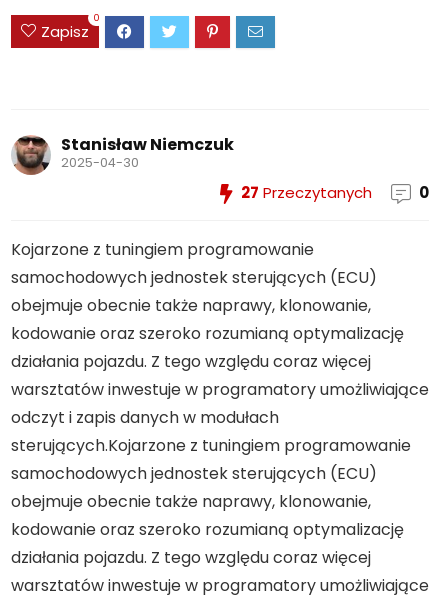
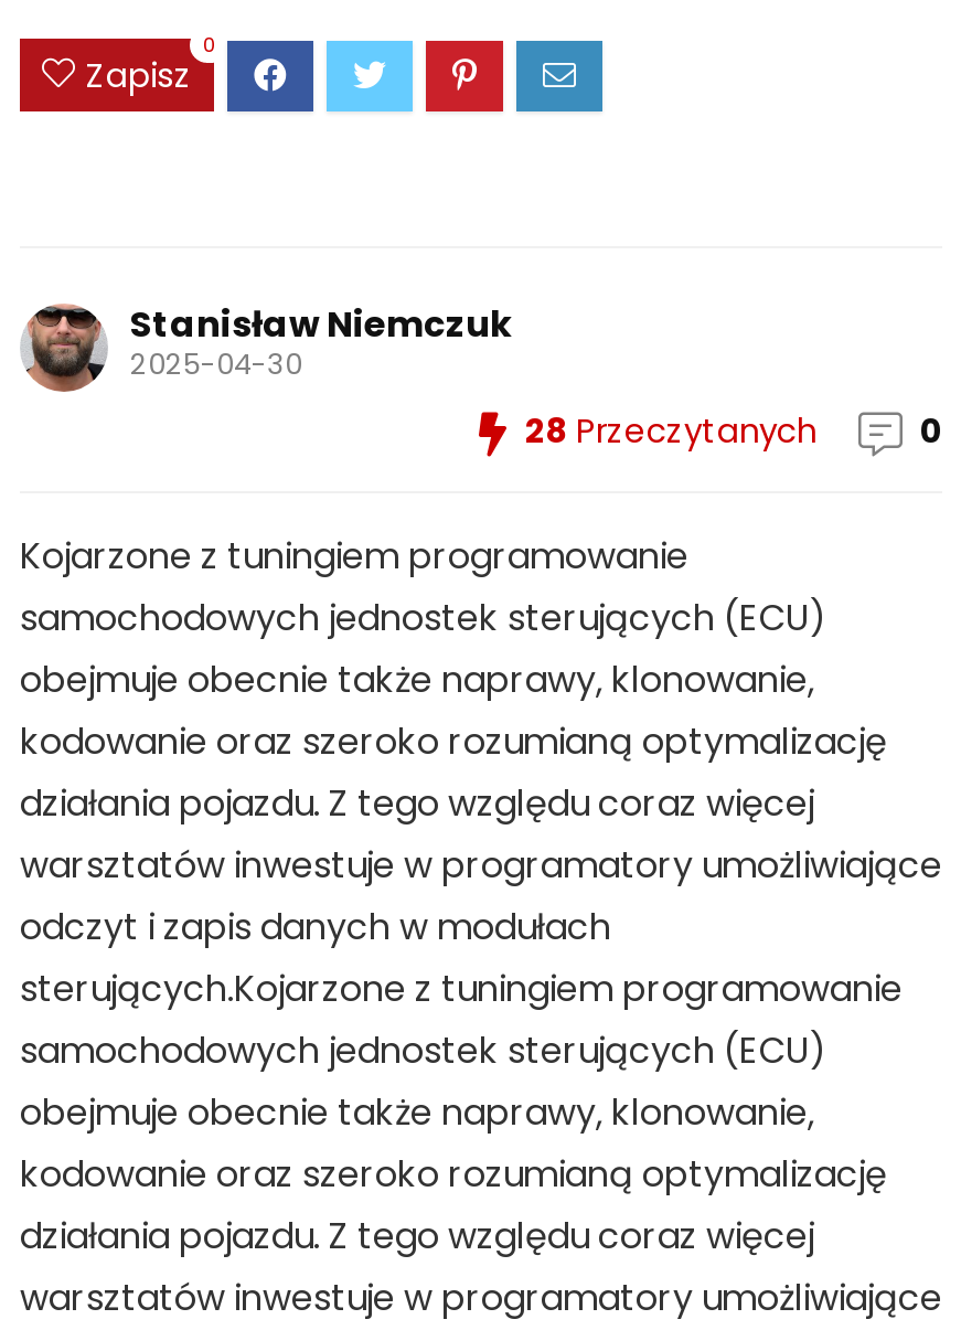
[241,182,372,203] 27 Przeczytanych -> [525,408,816,455] 28 Przeczytanych

